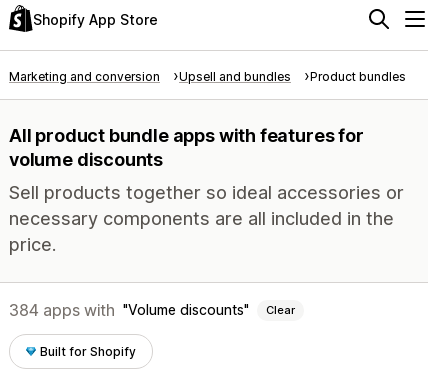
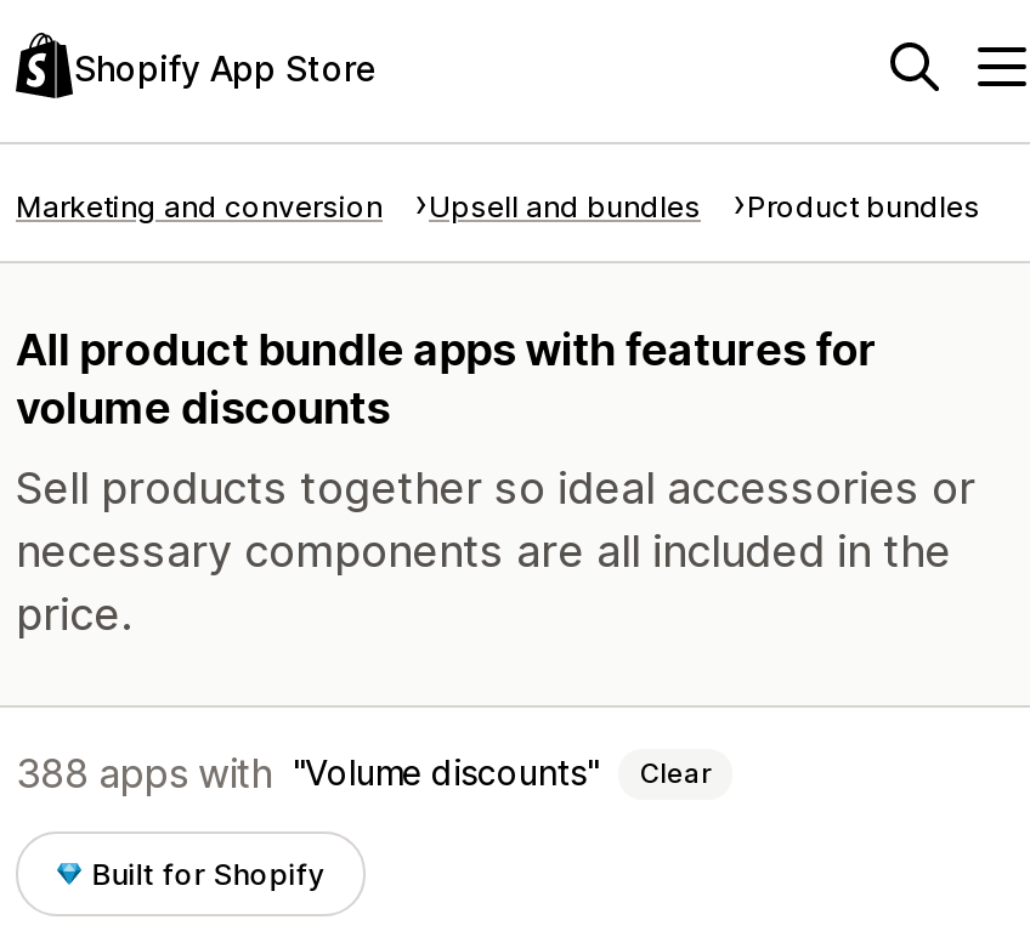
[9,300,295,320] 384 apps with Volume discounts Clear -> [16,749,711,797] 388 apps with Volume discounts Clear

